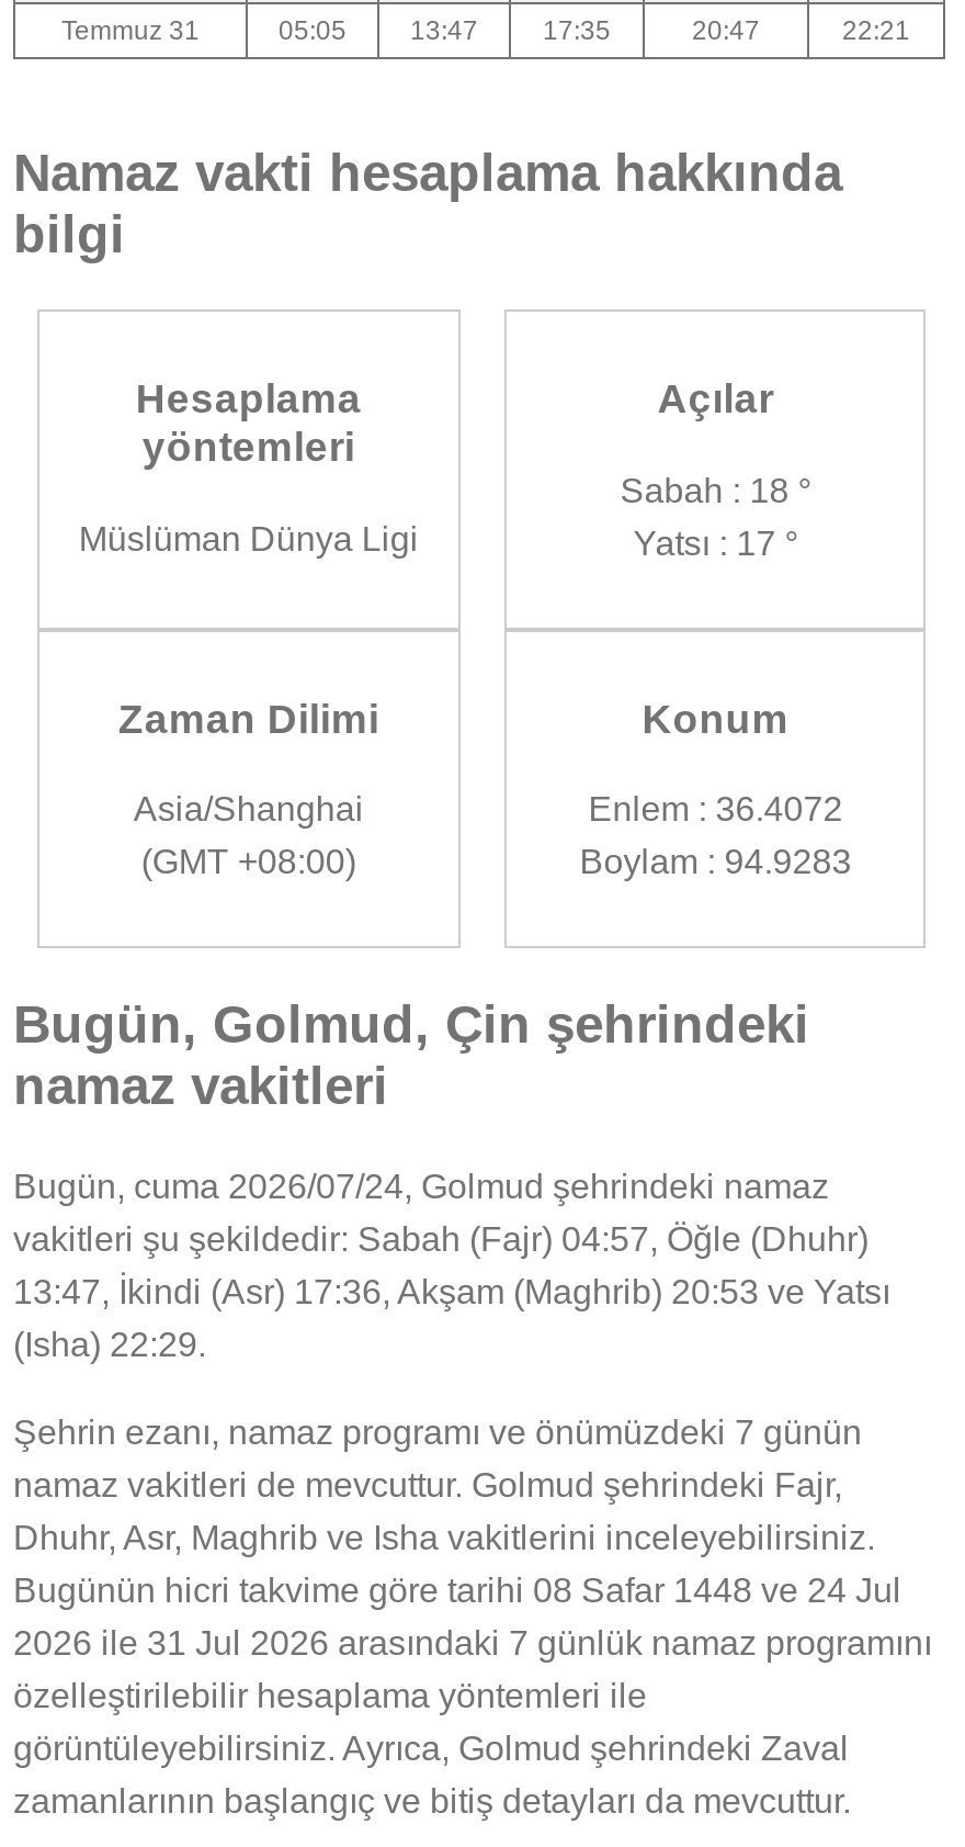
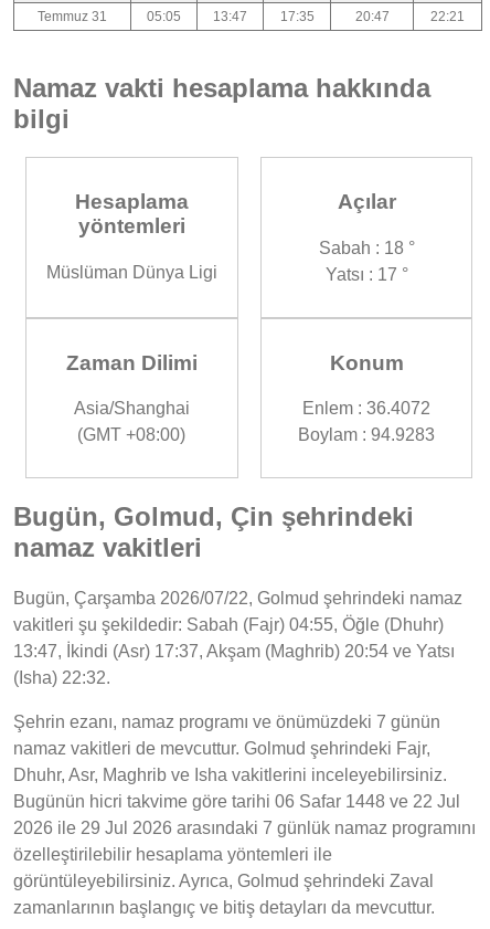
[13,1168,829,1205] Bugün, cuma 2026/07/24, Golmud şehrindeki namaz -> [13,589,462,608] Bugün, Çarşamba 2026/07/22, Golmud şehrindeki namaz
[13,1221,869,1258] vakitleri şu şekildedir: Sabah (Fajr) 04:57, Öğle (Dhuhr) -> [13,616,444,634] vakitleri şu şekildedir: Sabah (Fajr) 04:55, Öğle (Dhuhr)
[13,1273,890,1311] 13:47, İkindi (Asr) 17:36, Akşam (Maghrib) 20:53 ve Yatsı -> [13,642,455,661] 13:47, İkindi (Asr) 17:37, Akşam (Maghrib) 20:54 ve Yatsı
[13,1326,206,1363] (Isha) 22:29. -> [13,669,110,687] (Isha) 22:32.
[13,1572,901,1609] Bugünün hicri takvime göre tarihi 08 Safar 1448 ve 24 Jul -> [13,792,460,811] Bugünün hicri takvime göre tarihi 06 Safar 1448 ve 22 Jul
[13,1625,932,1662] 2026 ile 31 Jul 2026 arasındaki 7 günlük namaz programını -> [13,819,476,838] 2026 ile 29 Jul 2026 arasındaki 7 günlük namaz programını

